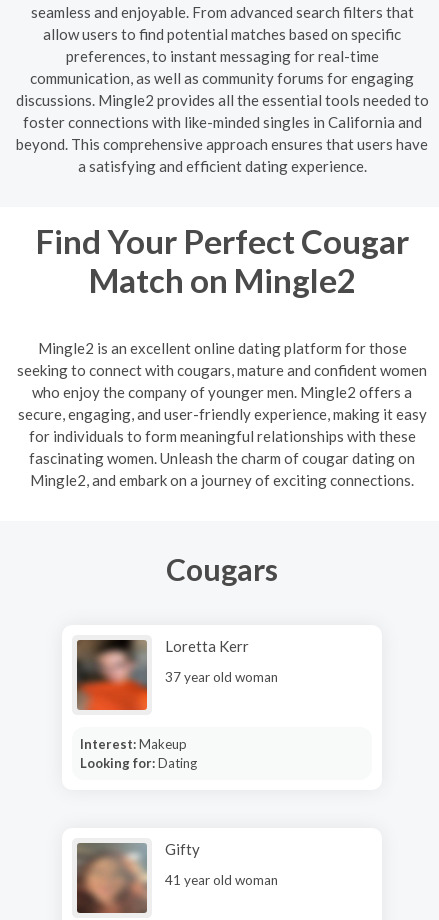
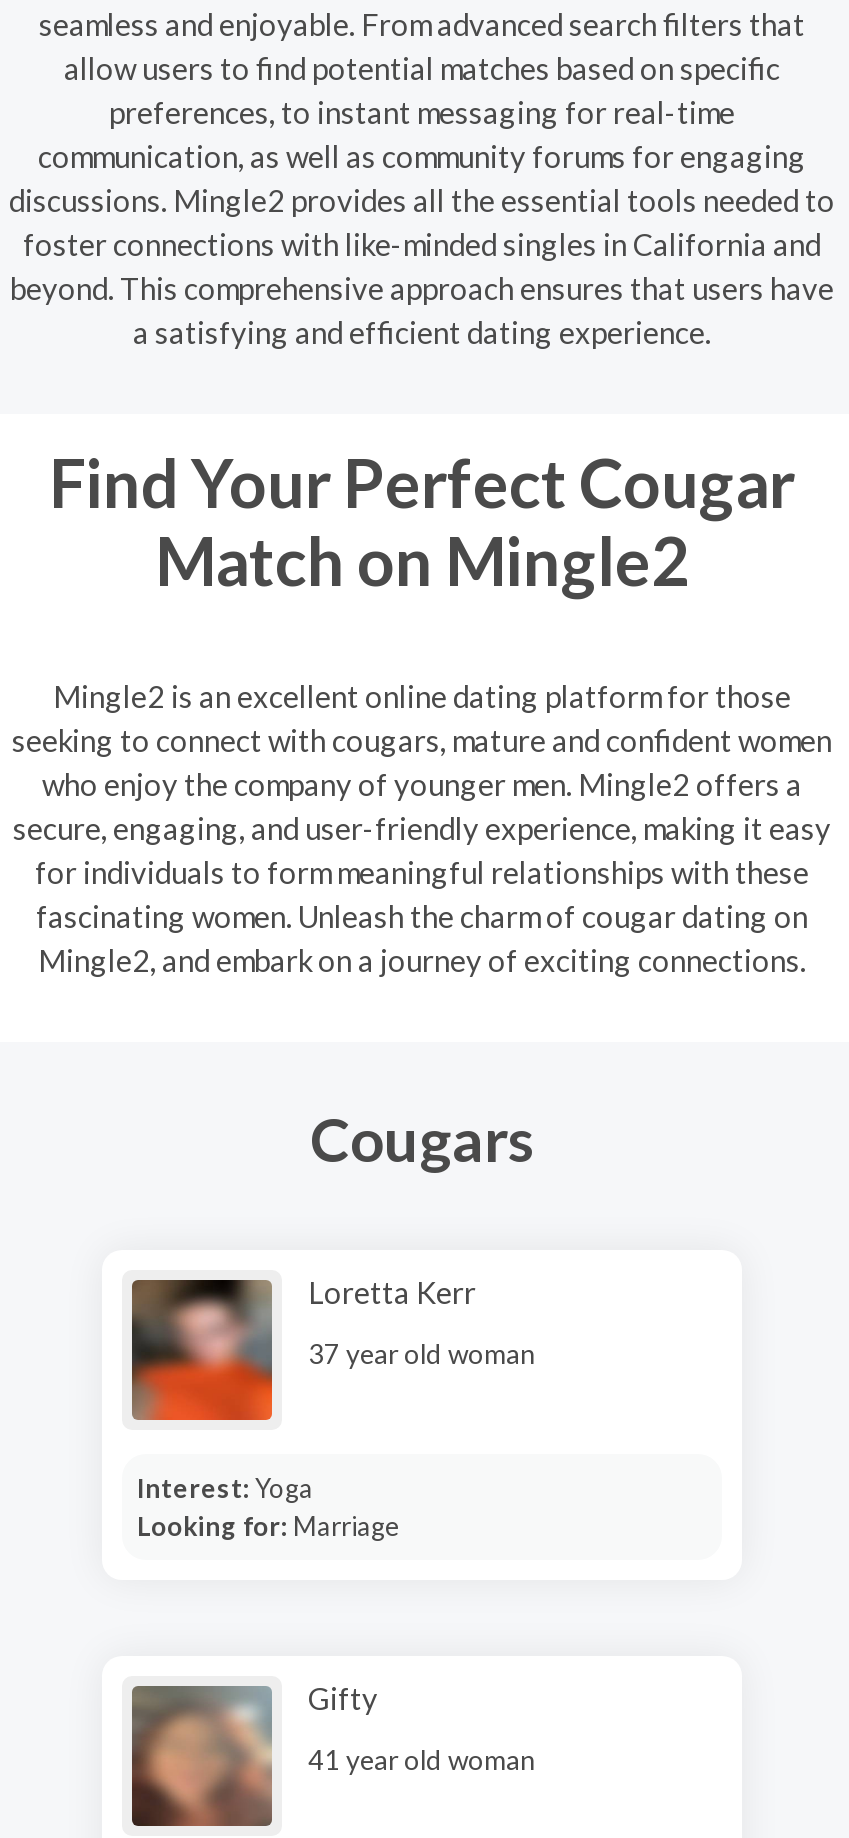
[79,735,186,751] Interest: Makeup -> [137,1471,313,1503] Interest: Yoga
[79,754,196,770] Looking for: Dating -> [137,1509,399,1541] Looking for: Marriage

